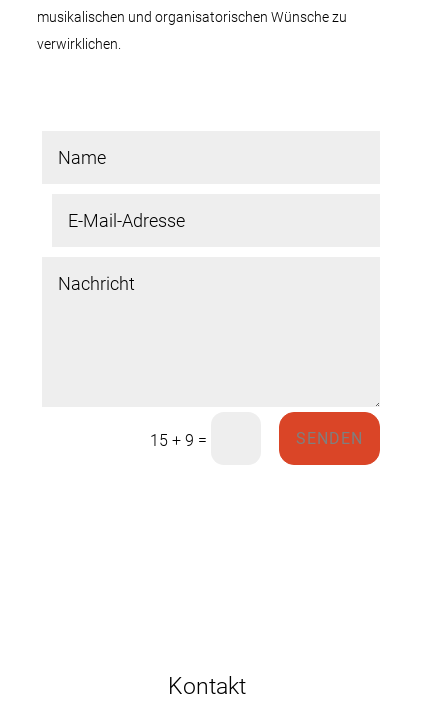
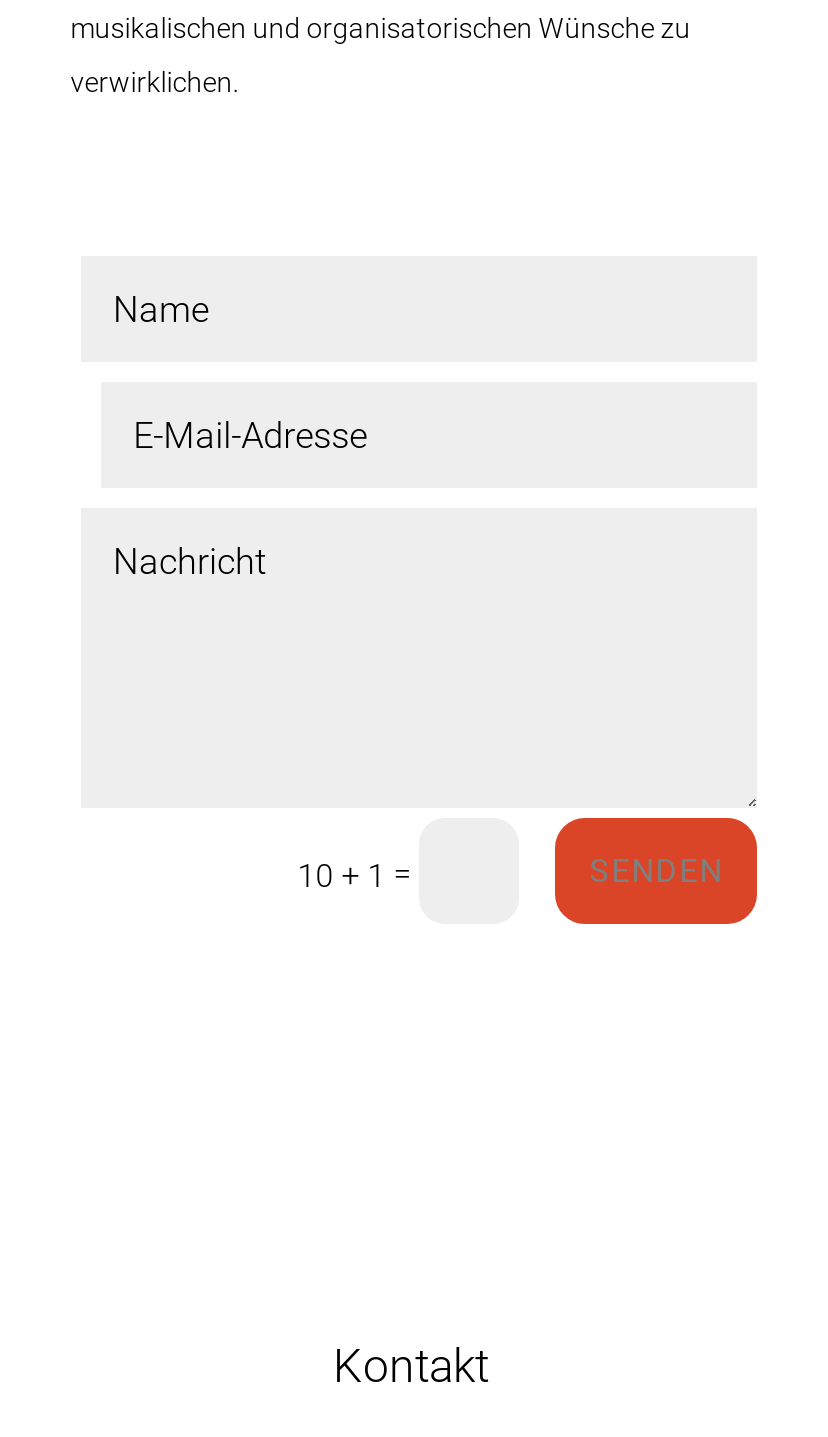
[150,430,211,451] 15 + 9 = -> [297,855,419,895] 10 + 1 =

